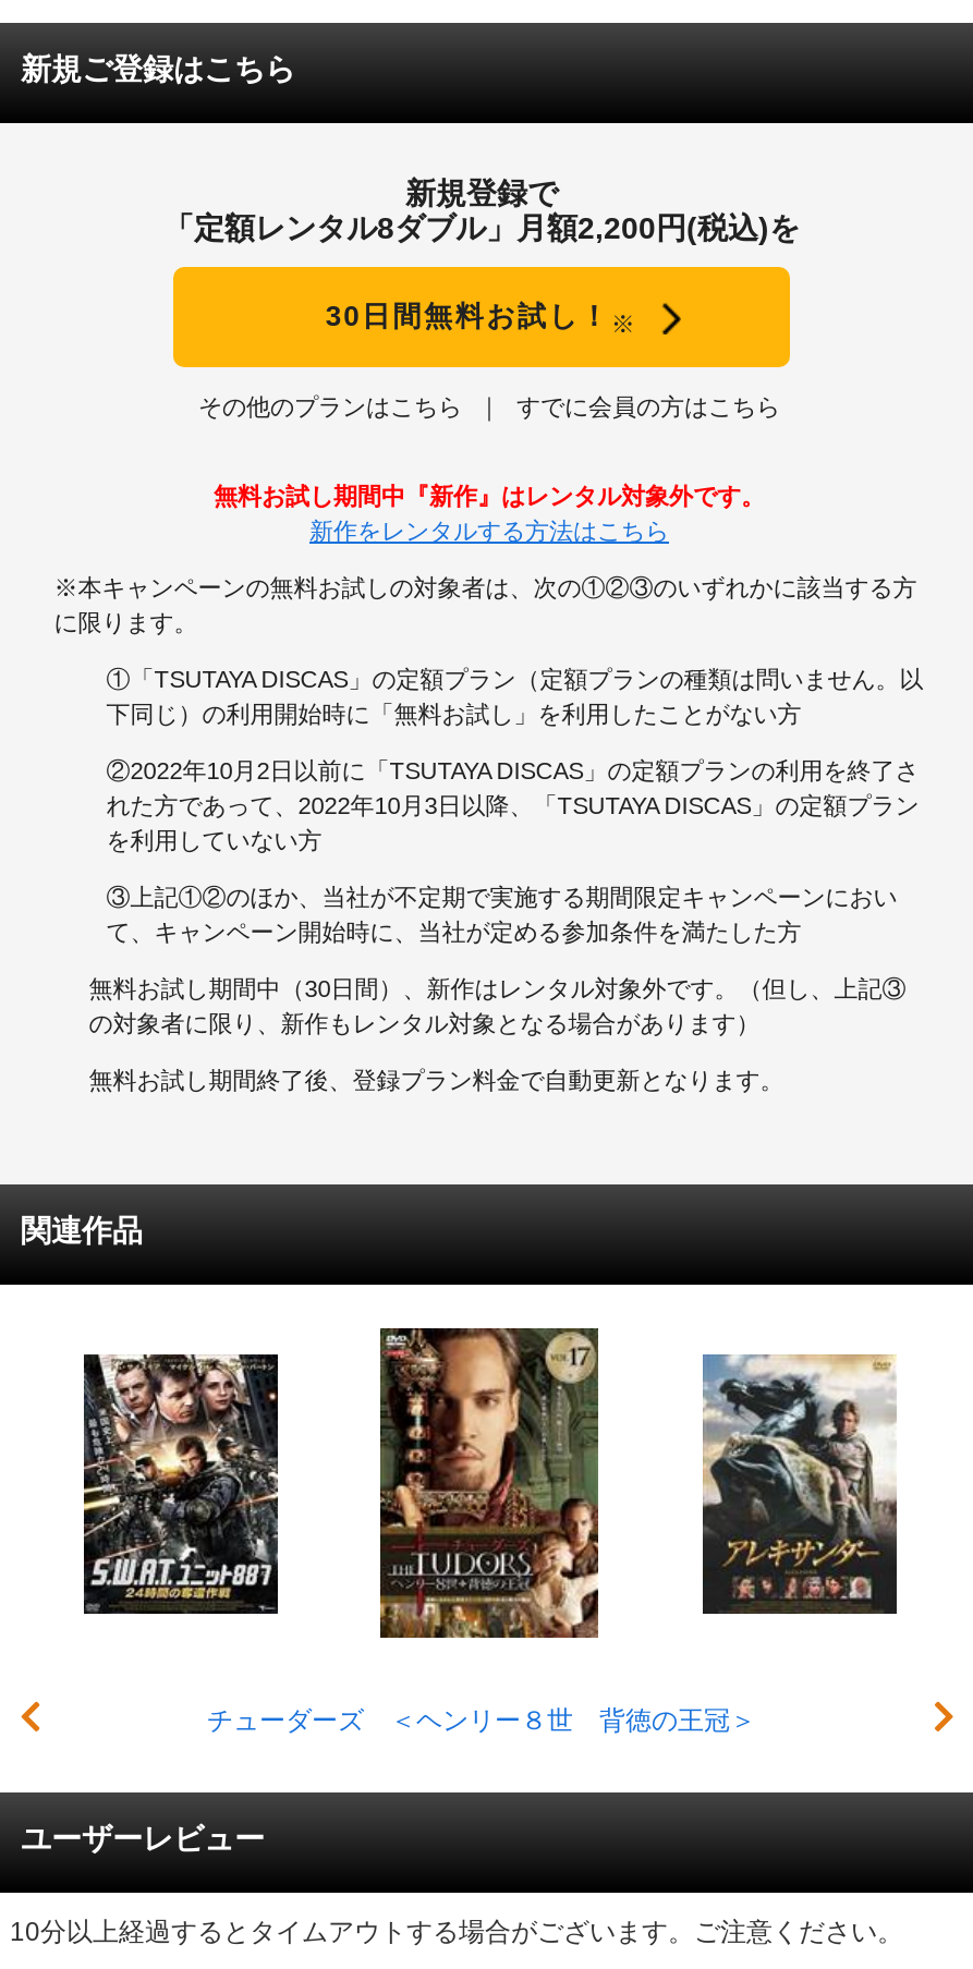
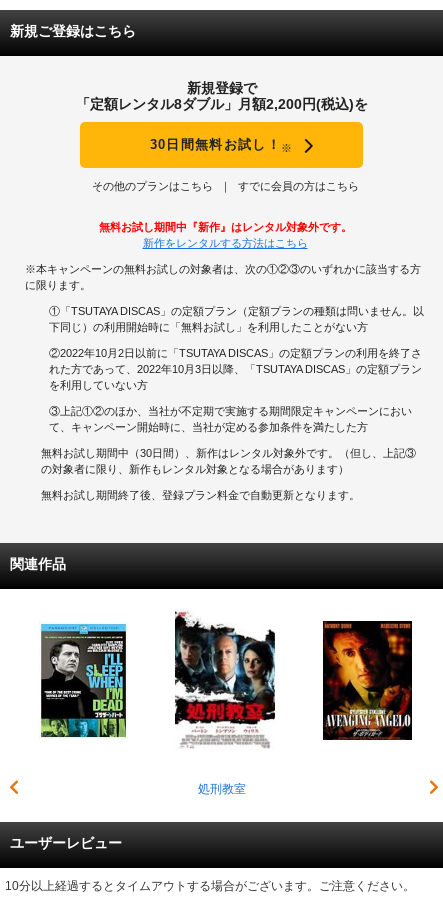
[207,1326,756,1735] [image] | チューダーズ ＜ヘンリー８世 背徳の王冠＞ -> [175,609,276,796] [image] | 処刑教室
[82,1352,280,1616] [image] -> [39,621,128,740] [image]
[701,1352,899,1614] [image] -> [322,620,413,740] [image]

